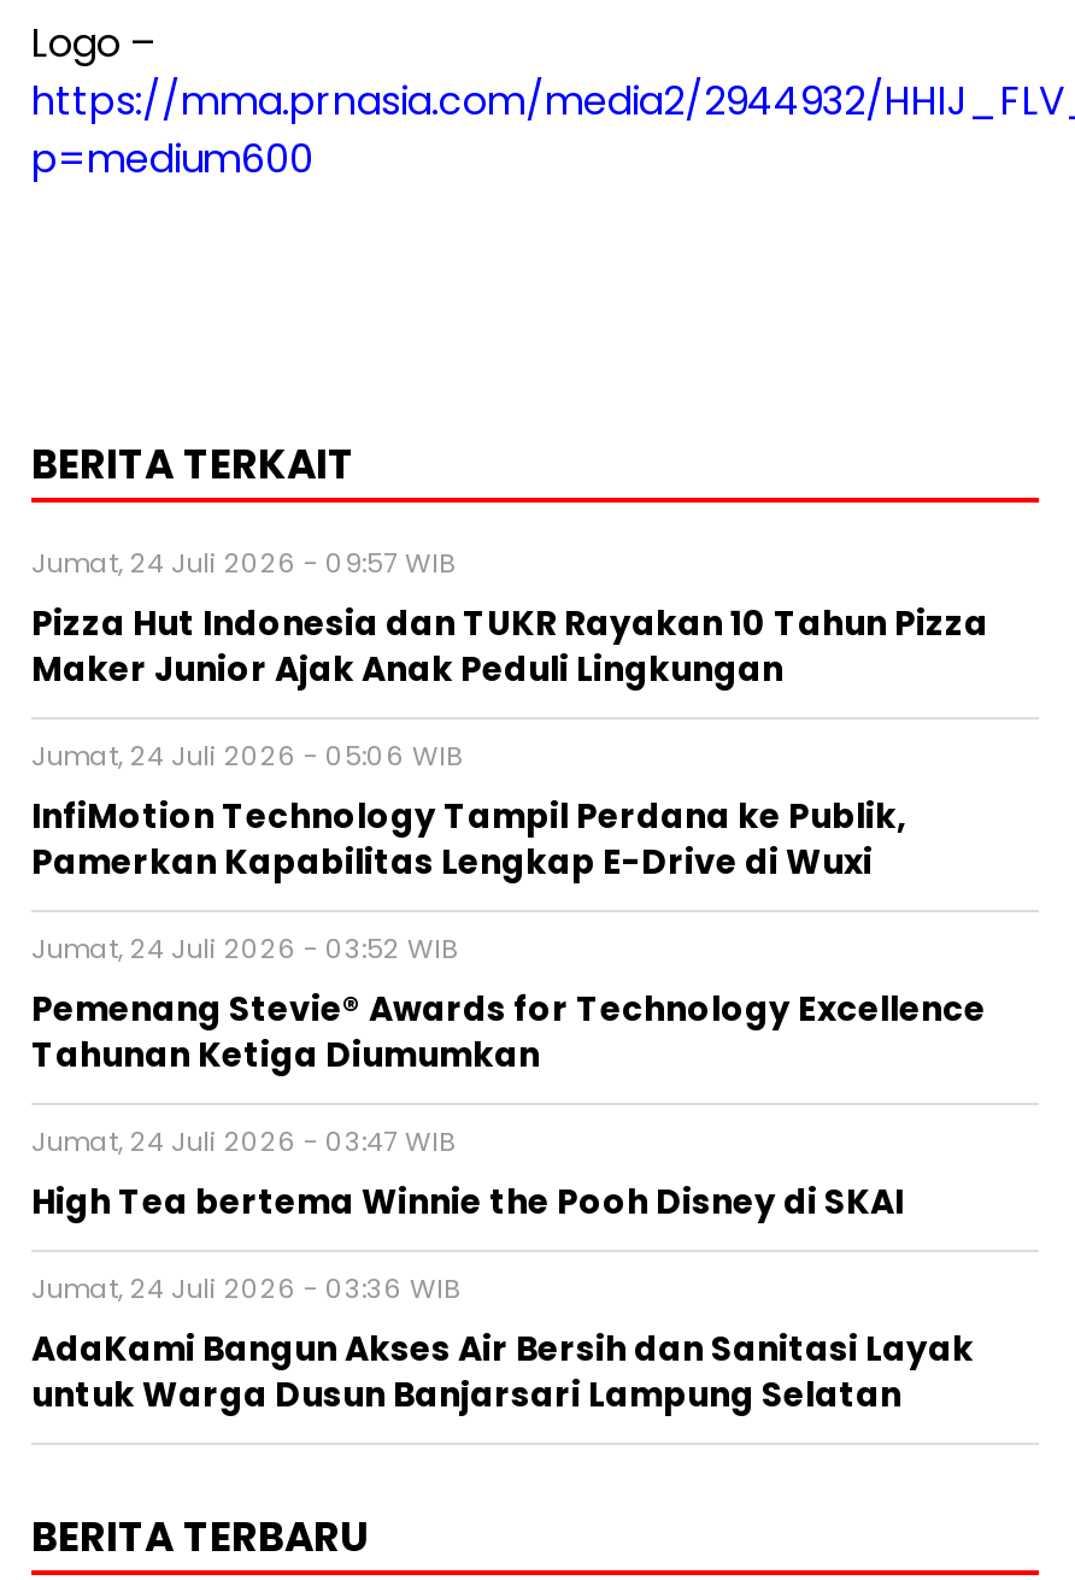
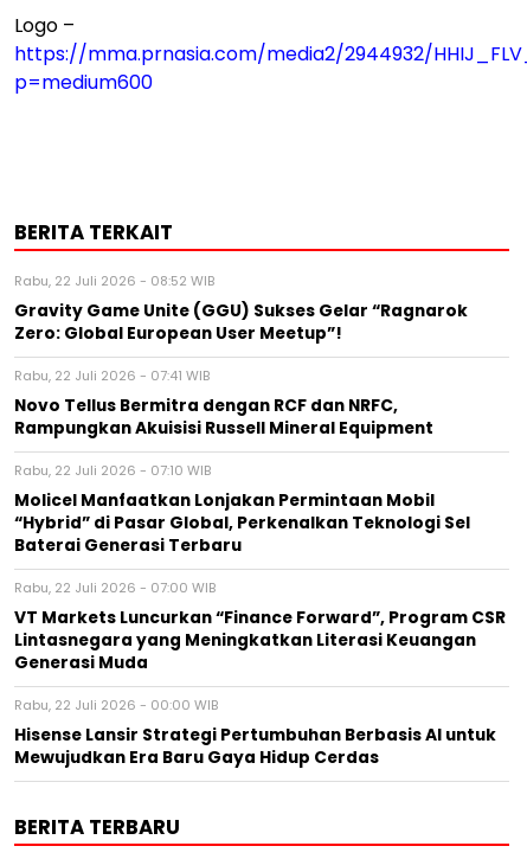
[31,543,988,692] Jumat, 24 Juli 2026 - 09:57 WIB | Pizza Hut Indonesia dan TUKR Rayakan 10 Tahun Pizza | Maker Junior Ajak Anak Peduli Lingkungan -> [14,271,468,344] Rabu, 22 Juli 2026 - 08:52 WIB | Gravity Game Unite (GGU) Sukses Gelar “Ragnarok | Zero: Global European User Meetup”!
[31,735,906,885] Jumat, 24 Juli 2026 - 05:06 WIB | InfiMotion Technology Tampil Perdana ke Publik, | Pamerkan Kapabilitas Lengkap E-Drive di Wuxi -> [14,366,433,439] Rabu, 22 Juli 2026 - 07:41 WIB | Novo Tellus Bermitra dengan RCF dan NRFC, | Rampungkan Akuisisi Russell Mineral Equipment
[31,928,986,1078] Jumat, 24 Juli 2026 - 03:52 WIB | Pemenang Stevie® Awards for Technology Excellence | Tahunan Ketiga Diumumkan -> [14,460,470,556] Rabu, 22 Juli 2026 - 07:10 WIB | Molicel Manfaatkan Lonjakan Permintaan Mobil | “Hybrid” di Pasar Global, Perkenalkan Teknologi Sel | Baterai Generasi Terbaru
[31,1121,904,1225] Jumat, 24 Juli 2026 - 03:47 WIB | High Tea bertema Winnie the Pooh Disney di SKAI -> [14,578,506,674] Rabu, 22 Juli 2026 - 07:00 WIB | VT Markets Luncurkan “Finance Forward”, Program CSR | Lintasnegara yang Meningkatkan Literasi Keuangan | Generasi Muda
[31,1268,974,1418] Jumat, 24 Juli 2026 - 03:36 WIB | AdaKami Bangun Akses Air Bersih dan Sanitasi Layak | untuk Warga Dusun Banjarsari Lampung Selatan -> [14,695,496,768] Rabu, 22 Juli 2026 - 00:00 WIB | Hisense Lansir Strategi Pertumbuhan Berbasis AI untuk | Mewujudkan Era Baru Gaya Hidup Cerdas

